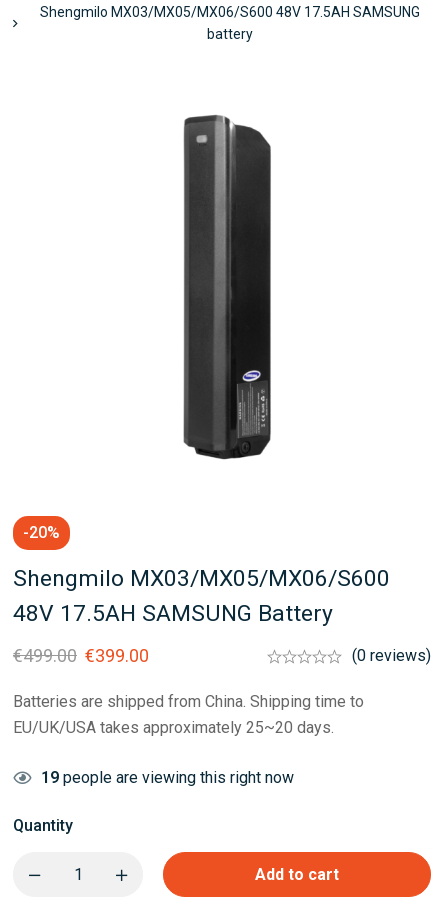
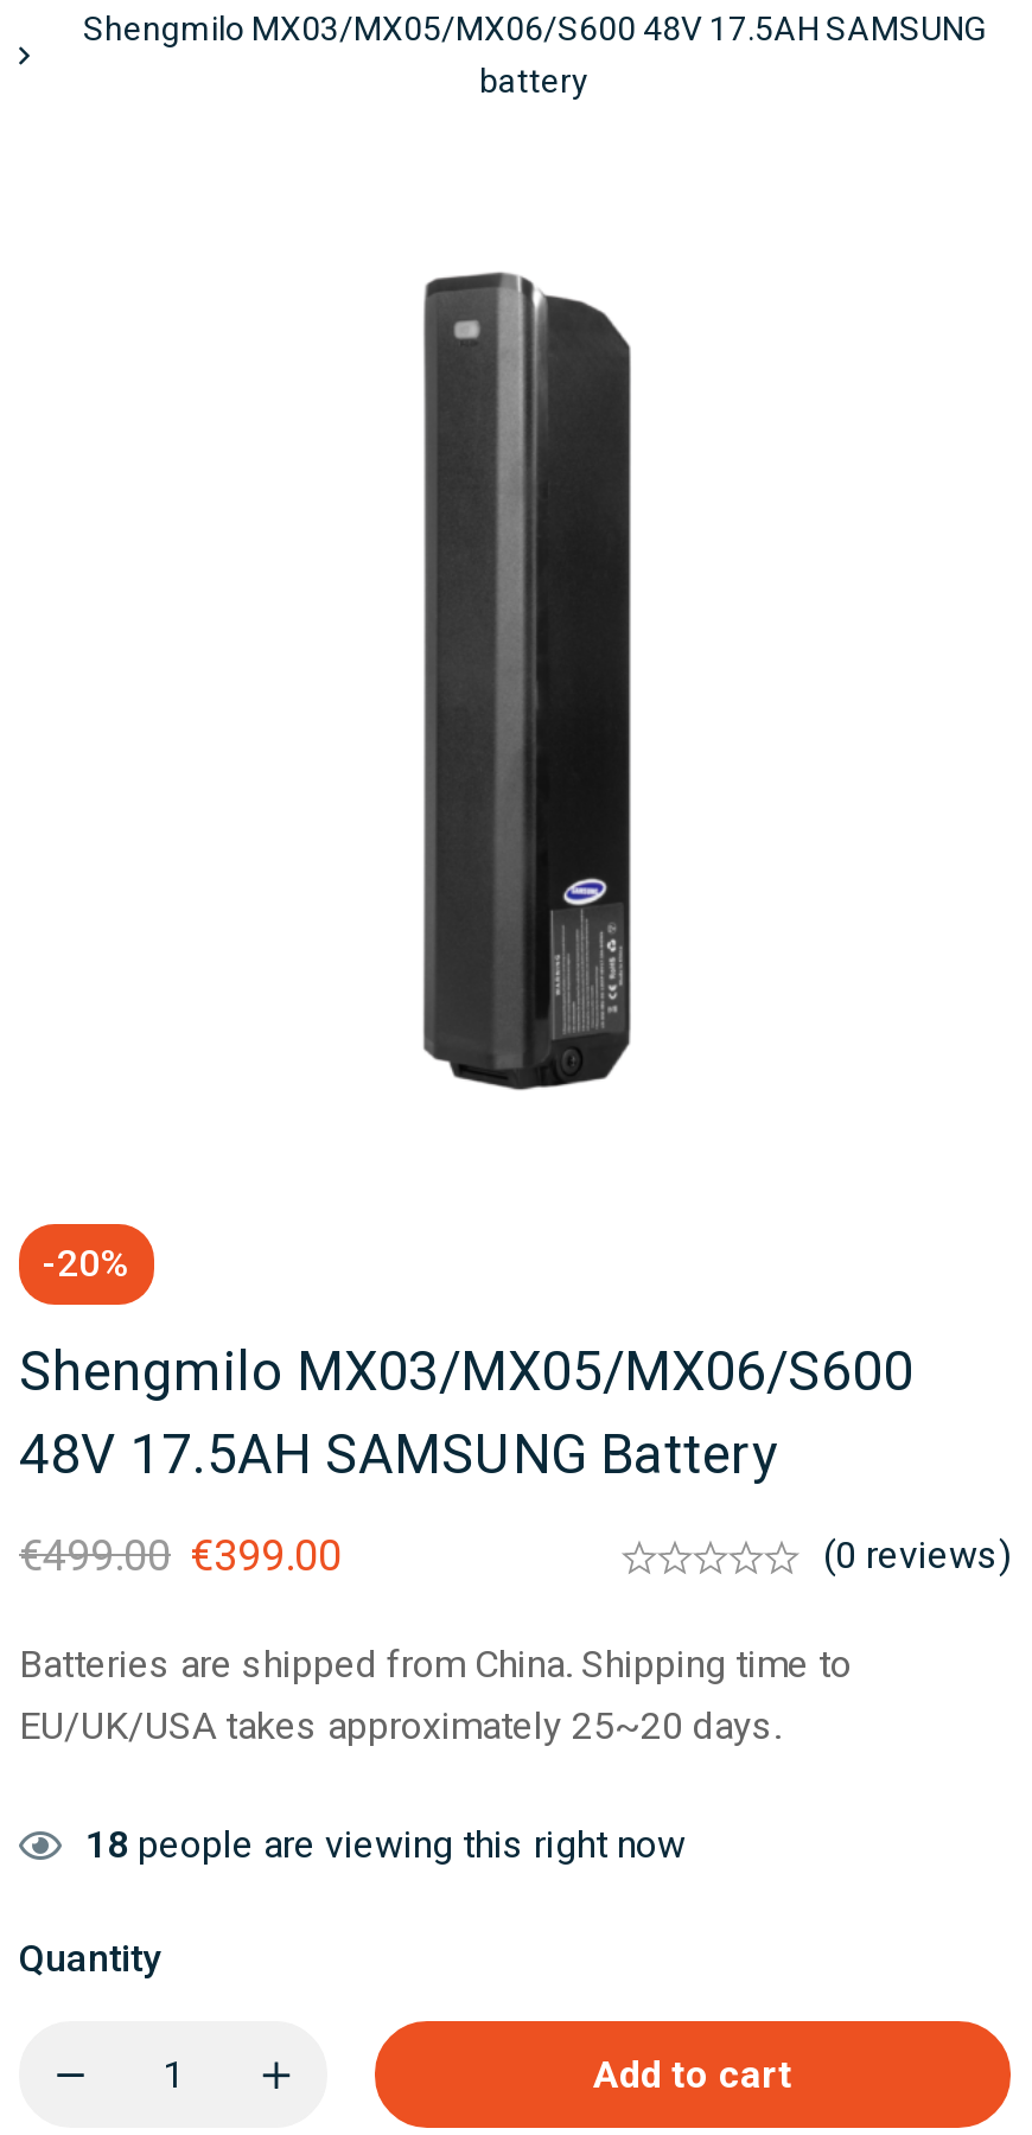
[41,768,294,787] 19 people are viewing this right now -> [85,1822,686,1867] 18 people are viewing this right now

